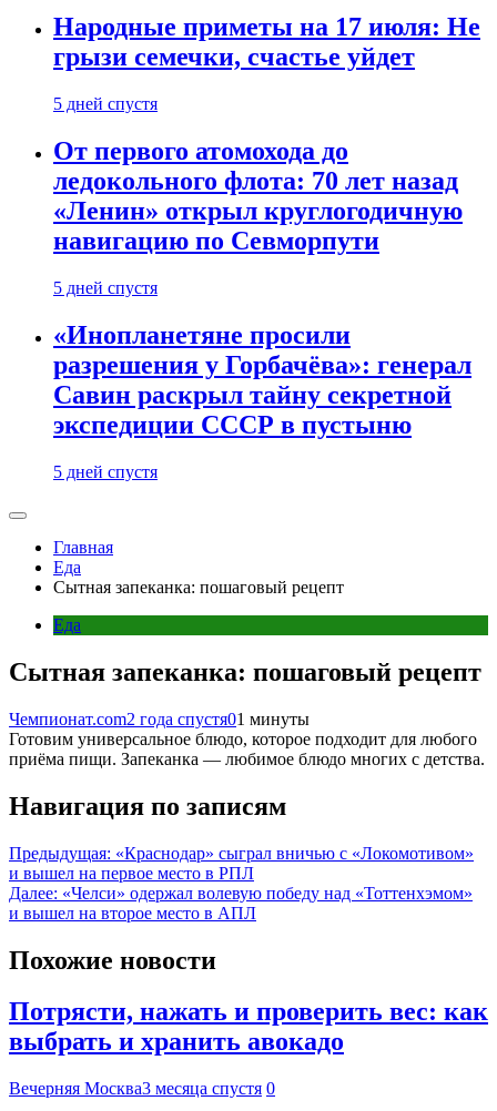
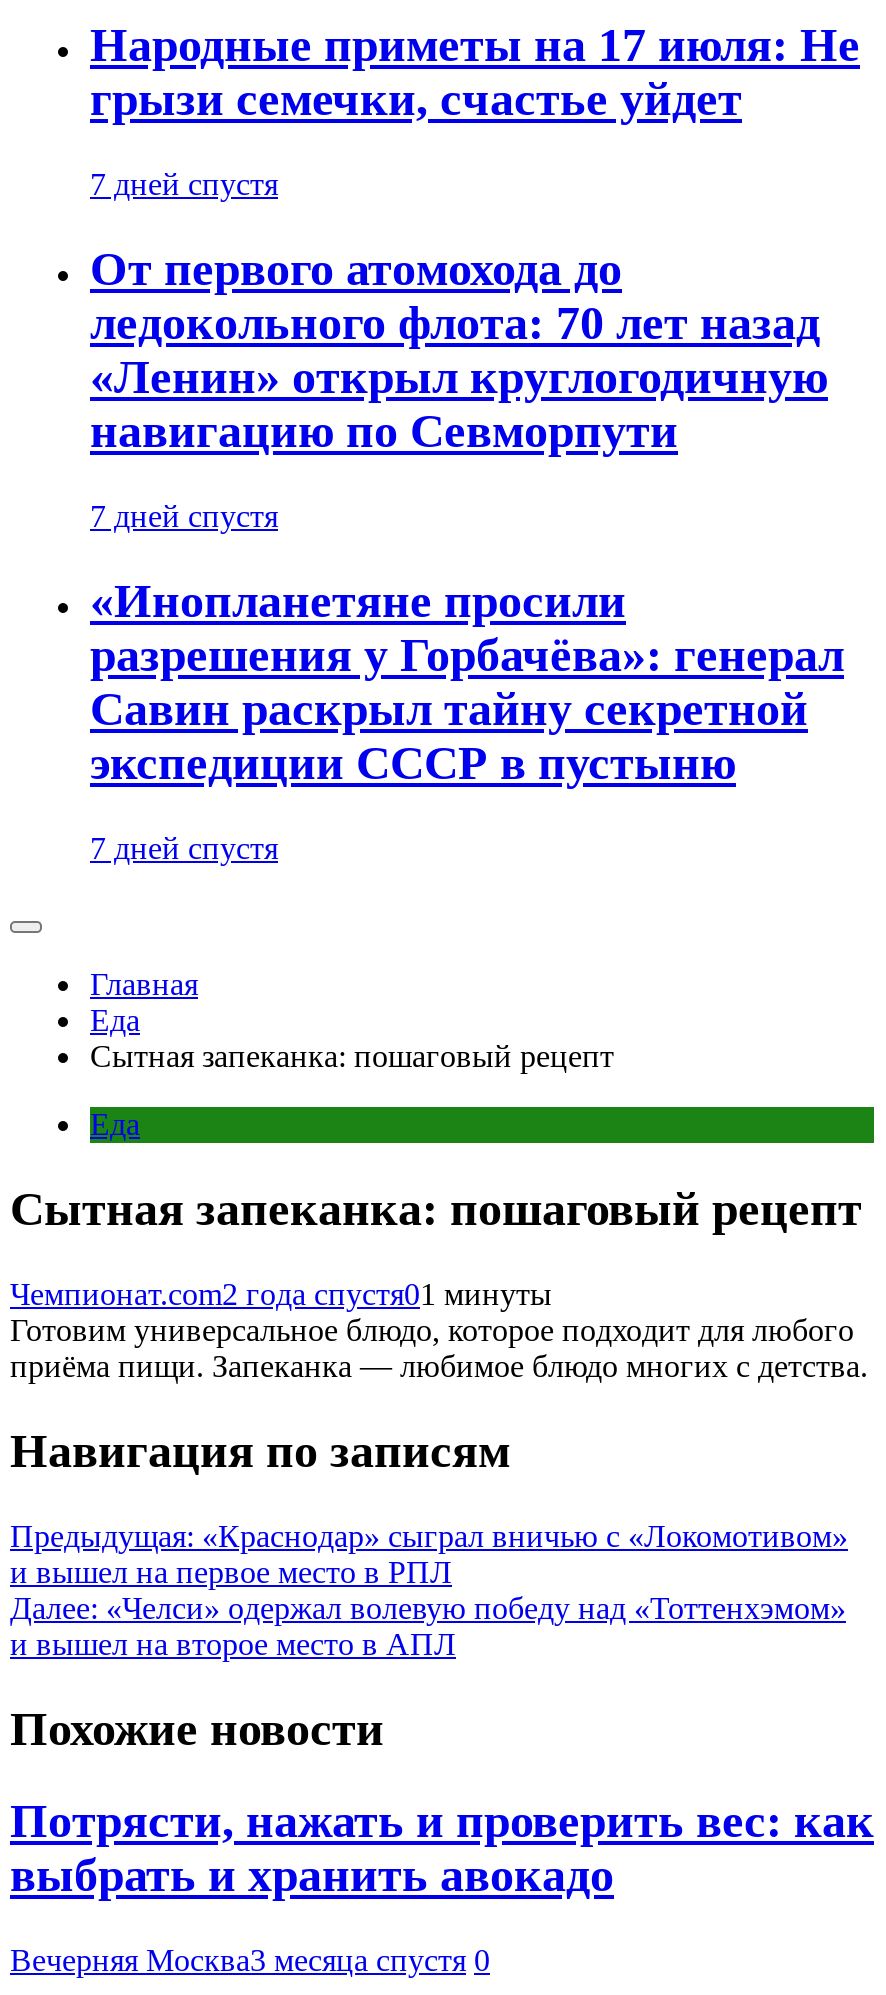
[53,95,158,114] 5 дней спустя -> [90,168,278,202] 7 дней спустя
[53,279,158,297] 5 дней спустя -> [90,499,278,533] 7 дней спустя
[53,462,158,481] 5 дней спустя -> [90,831,278,865] 7 дней спустя

